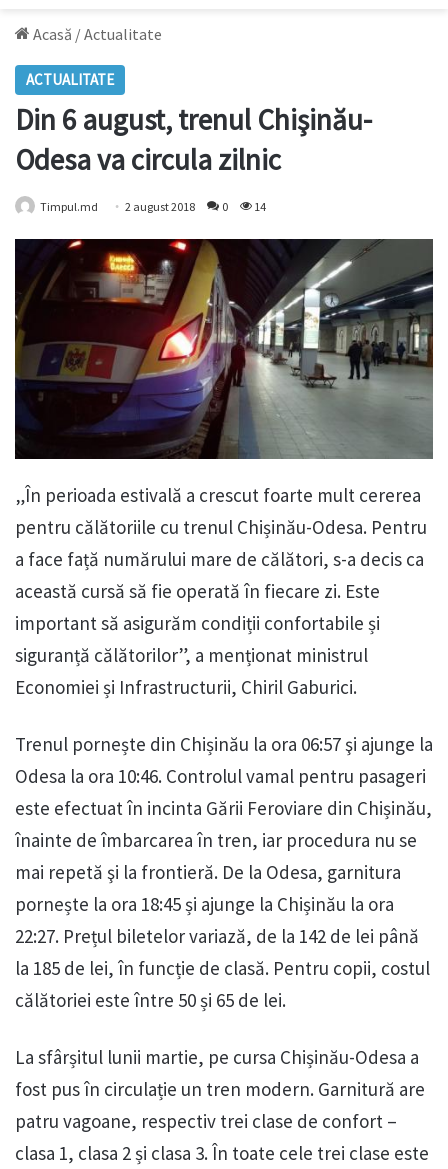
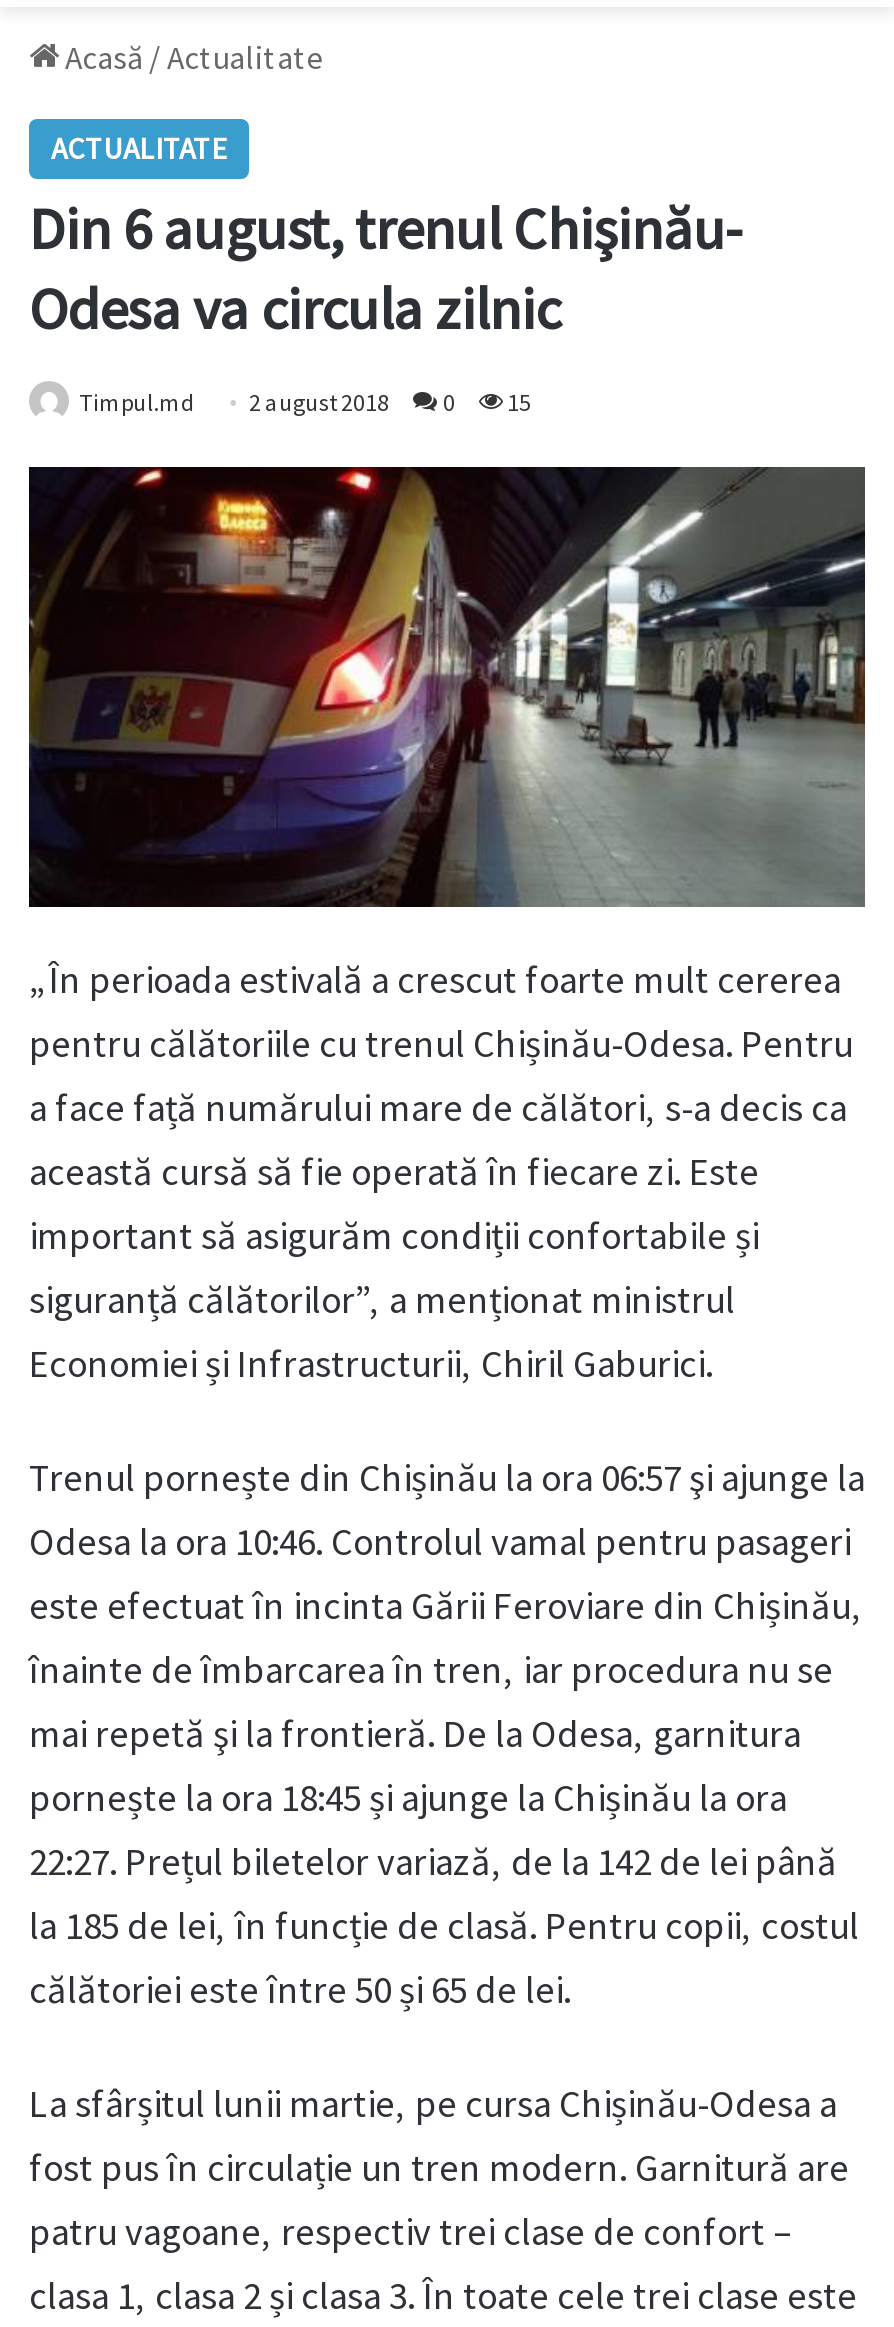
[40,199,266,214] Timpul.md 2 august 2018 0 14 -> [79,388,531,418] Timpul.md 2 august 2018 0 15

